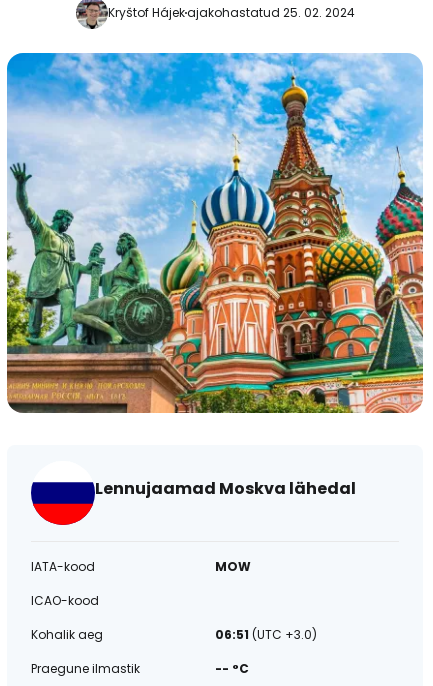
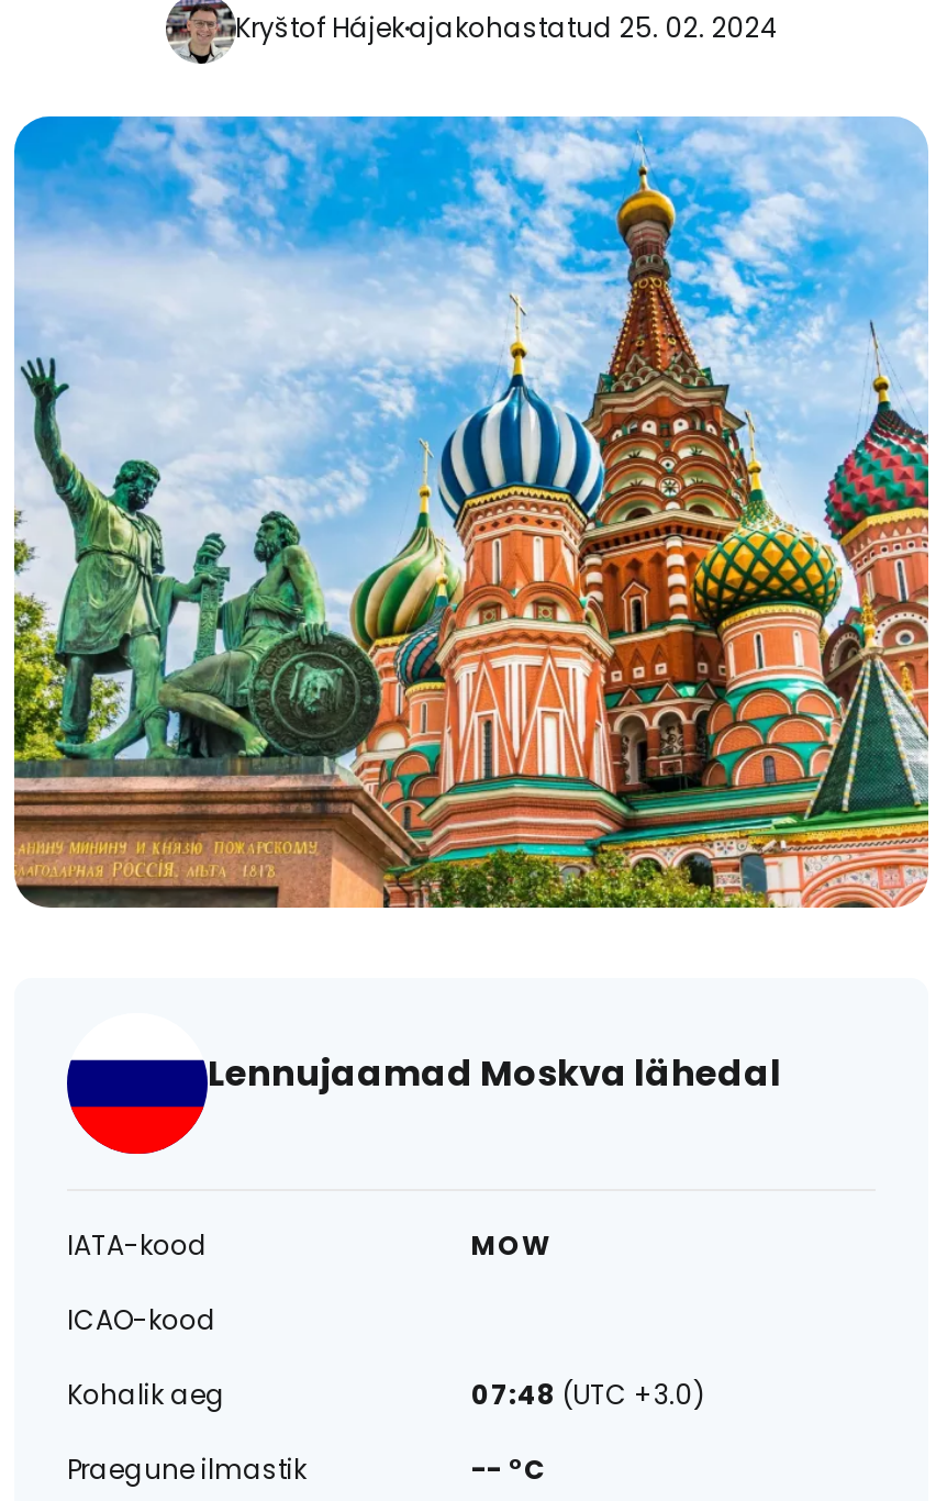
[215,626,317,643] 06:51 (UTC +3.0) -> [471,1376,704,1413] 07:48 (UTC +3.0)

